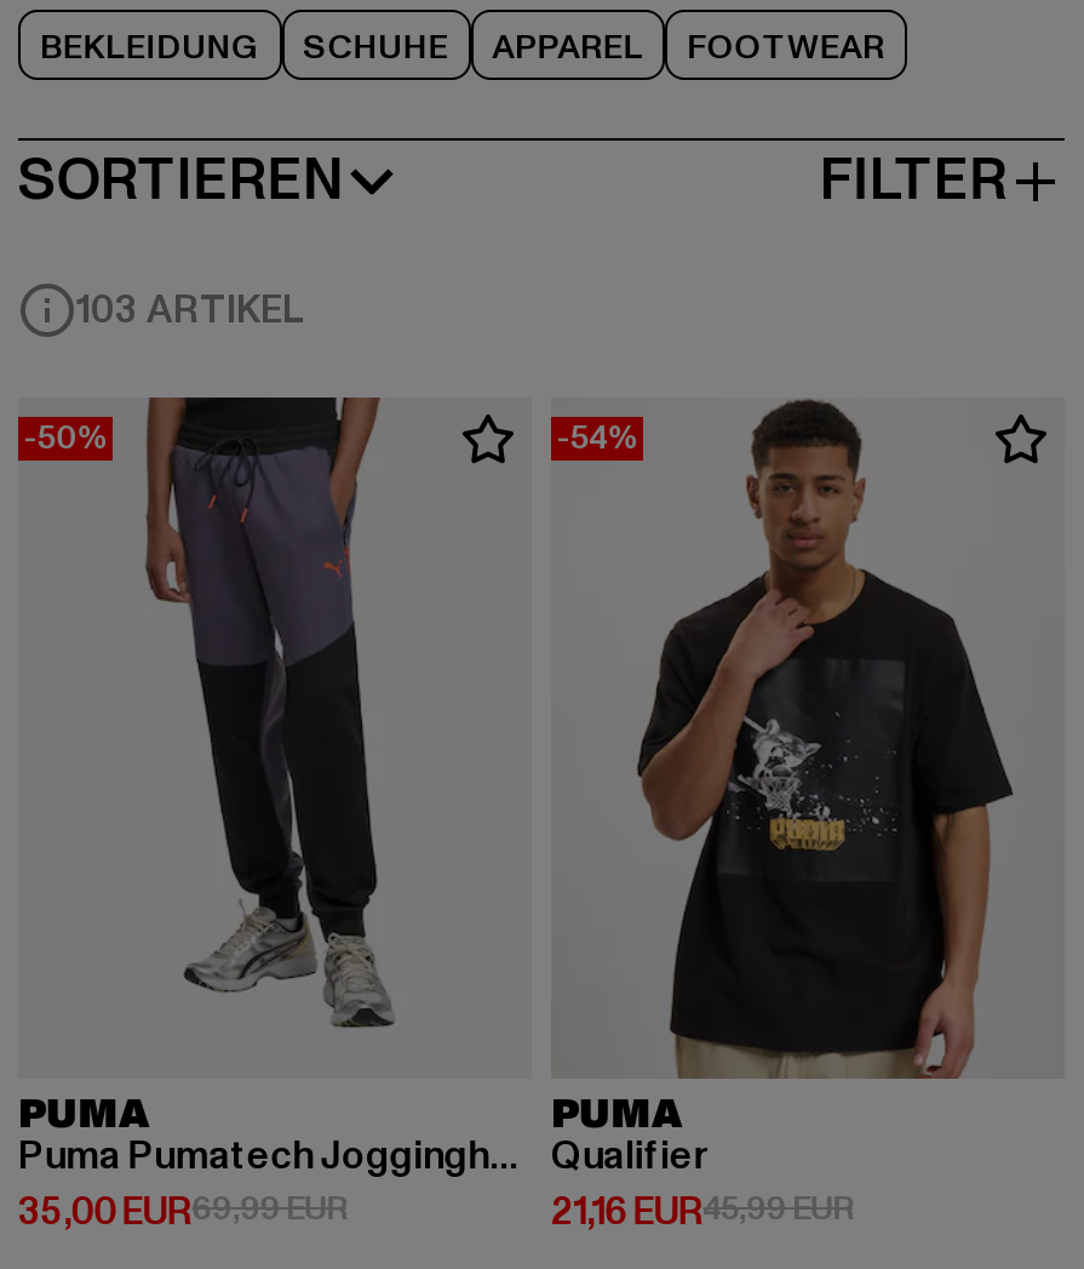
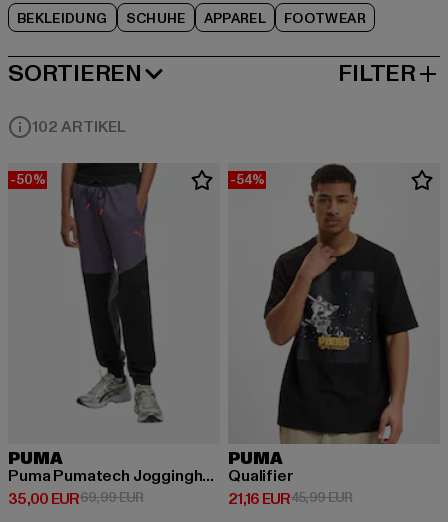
[76,284,304,337] 103 ARTIKEL -> [32,116,126,138] 102 ARTIKEL

